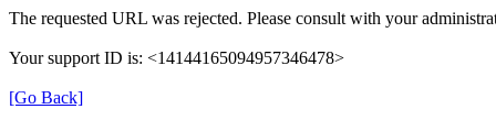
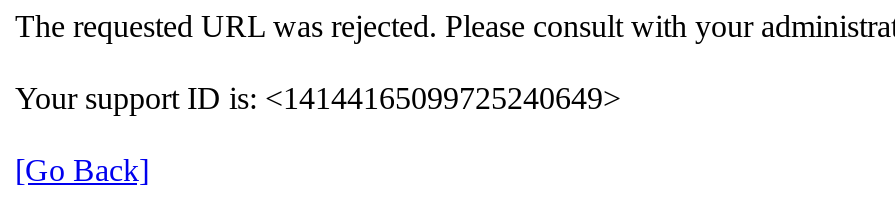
[9,48,344,67] Your support ID is: <14144165094957346478> -> [15,81,621,115] Your support ID is: <14144165099725240649>

